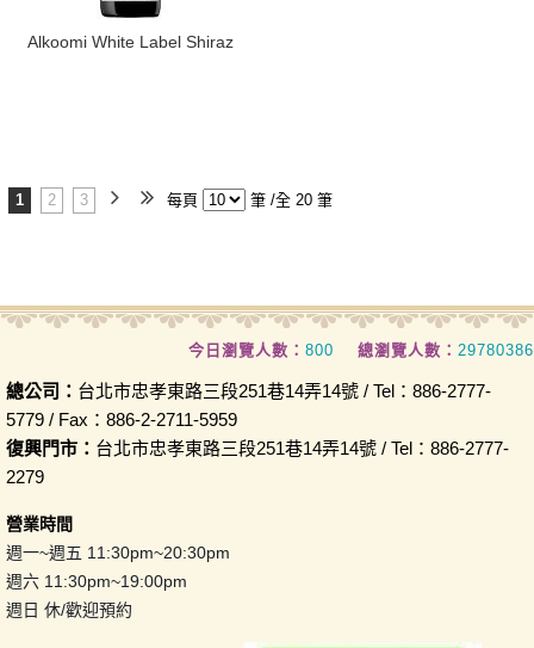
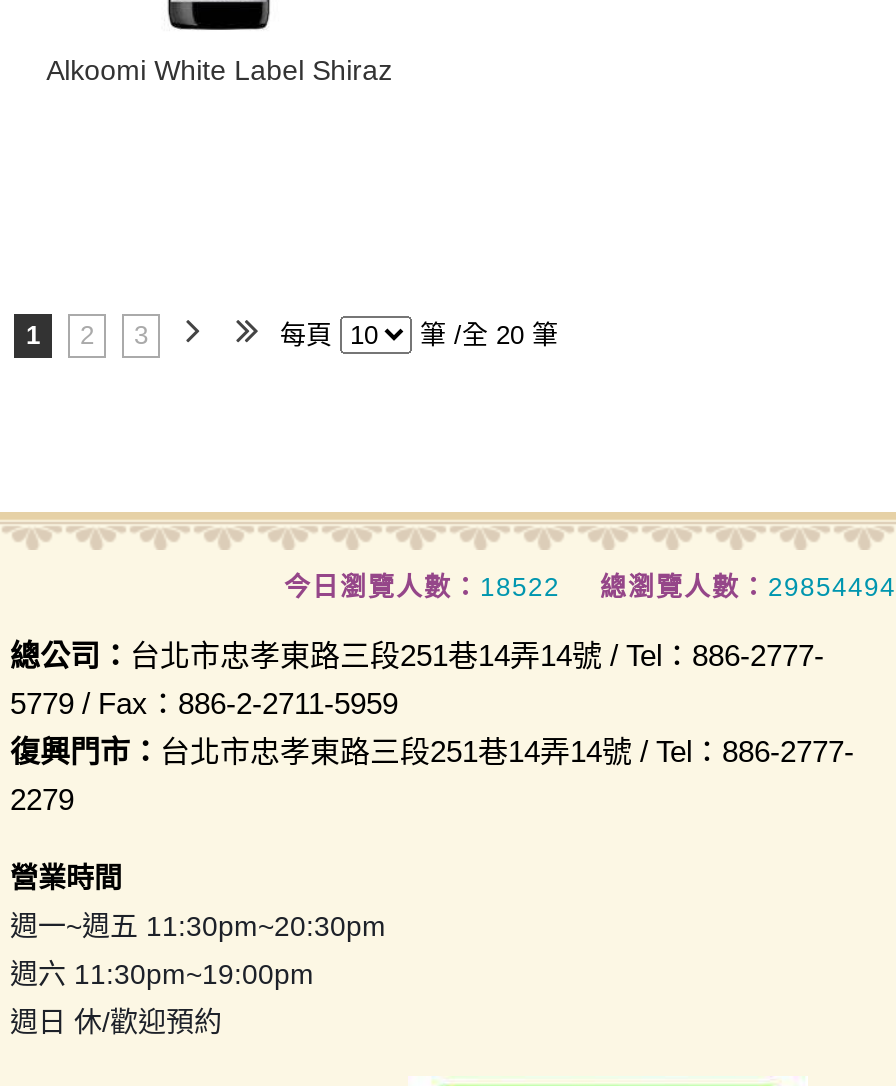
[188,341,534,359] 今日瀏覽人數：800 總瀏覽人數：29780386 -> [284,571,896,601] 今日瀏覽人數：18522 總瀏覽人數：29854494

